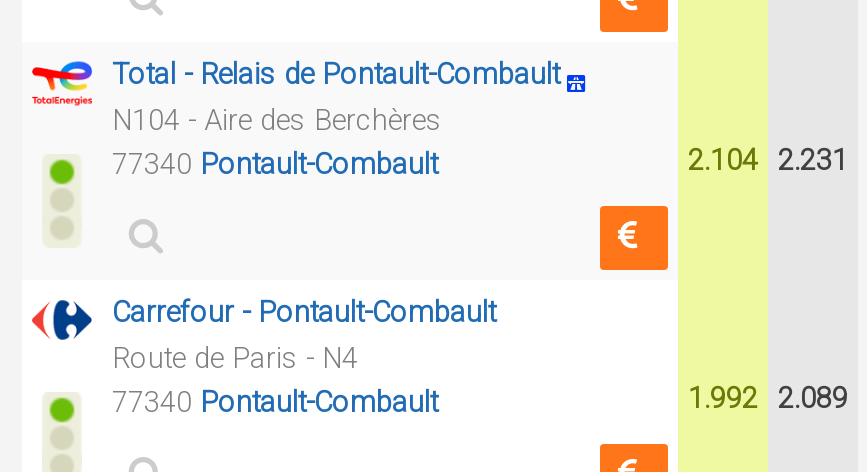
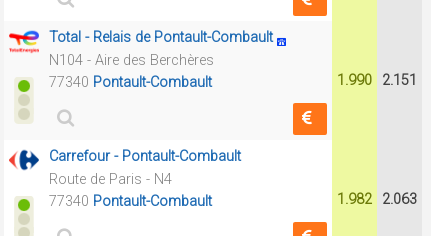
[688,144,848,178] 2.104 2.231 -> [337,72,417,89] 1.990 2.151
[688,382,848,416] 1.992 2.089 -> [337,191,417,208] 1.982 2.063

